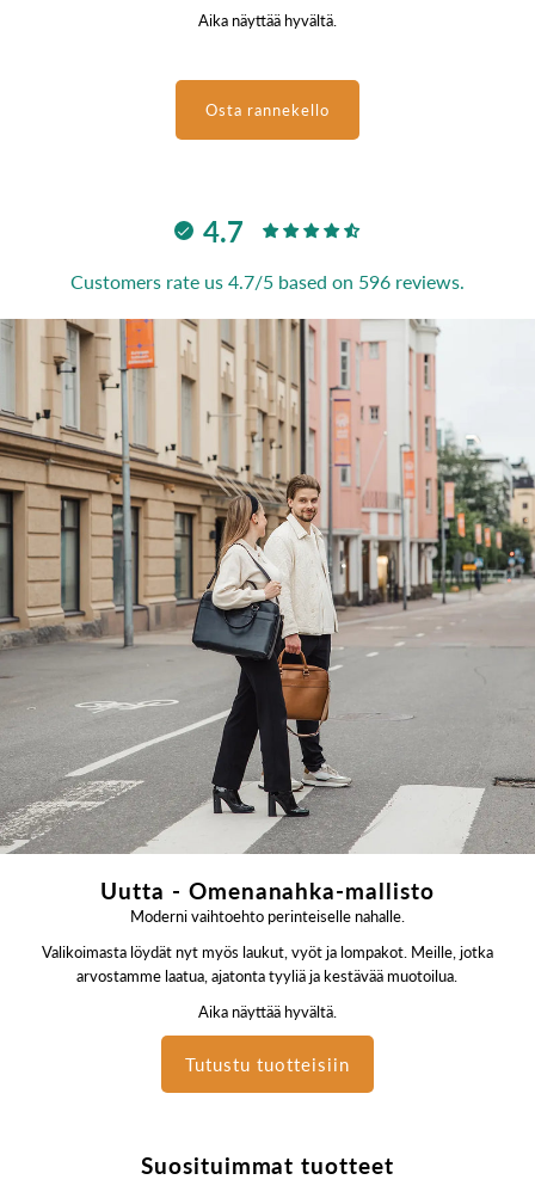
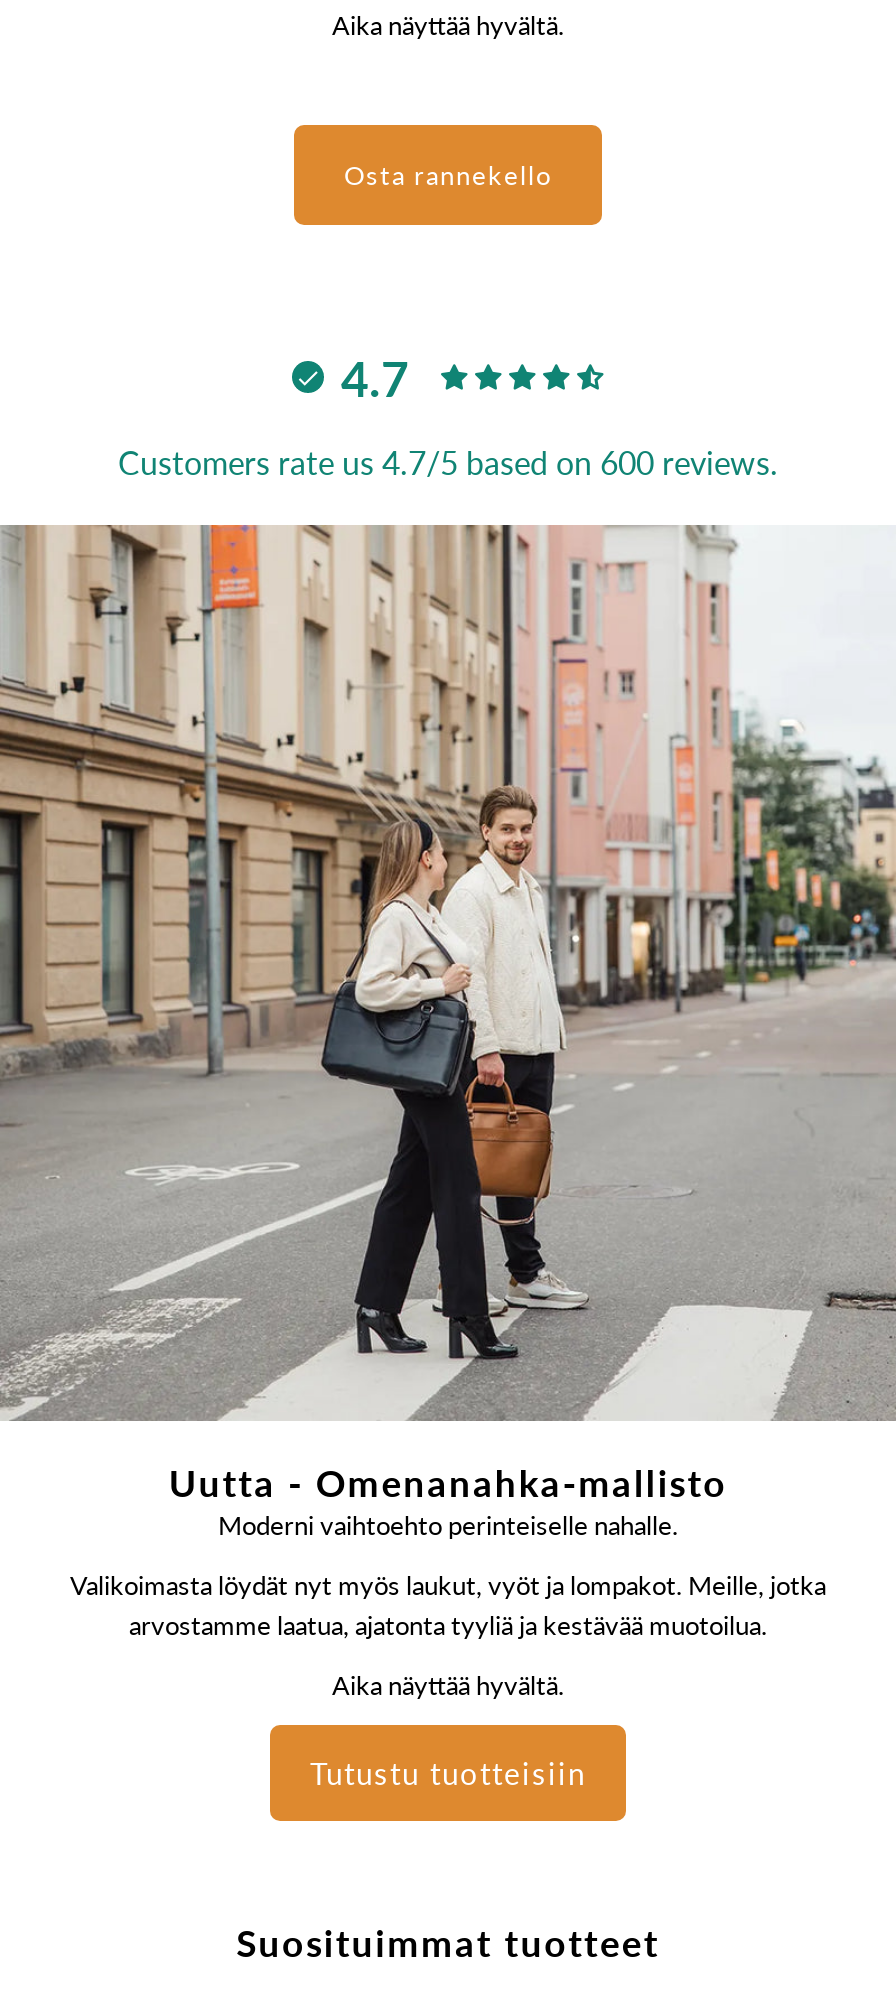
[70,270,465,293] Customers rate us 4.7/5 based on 596 reviews. -> [118,443,778,481] Customers rate us 4.7/5 based on 600 reviews.

